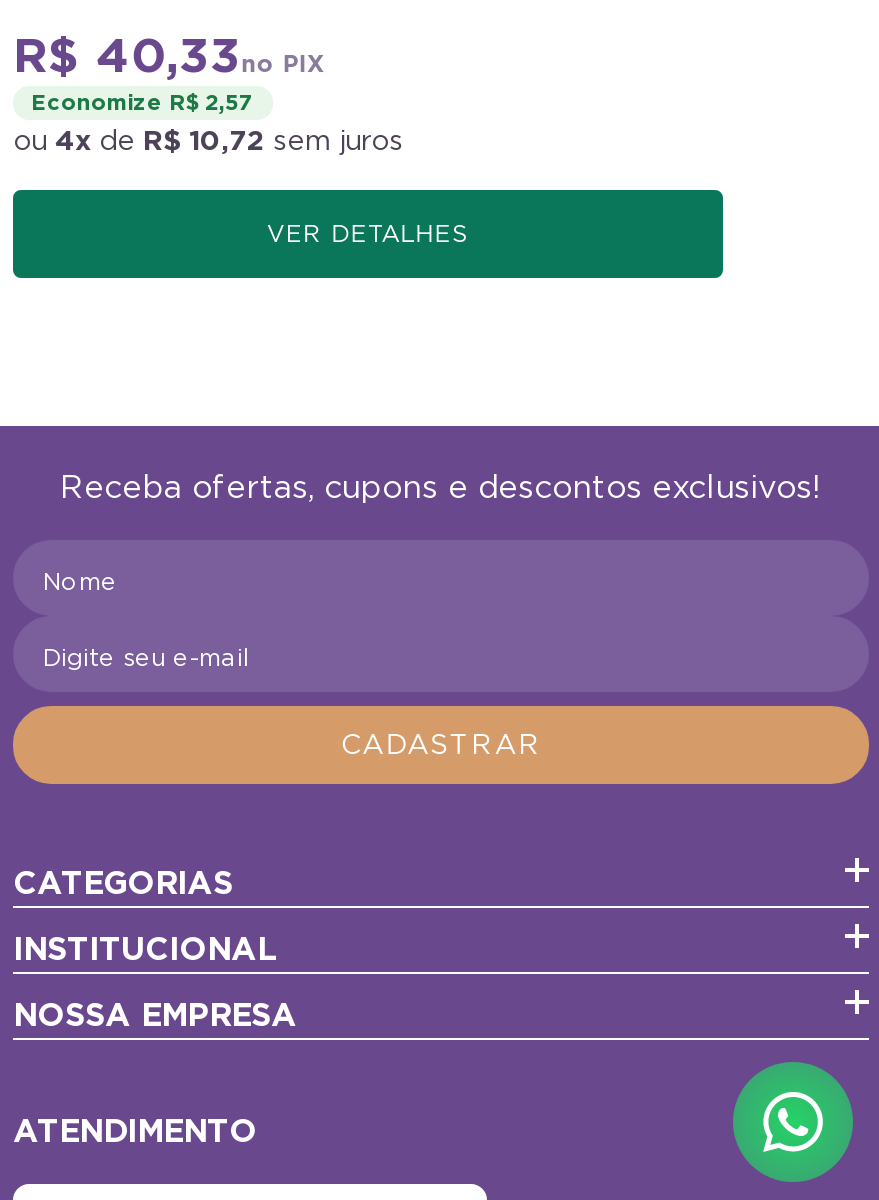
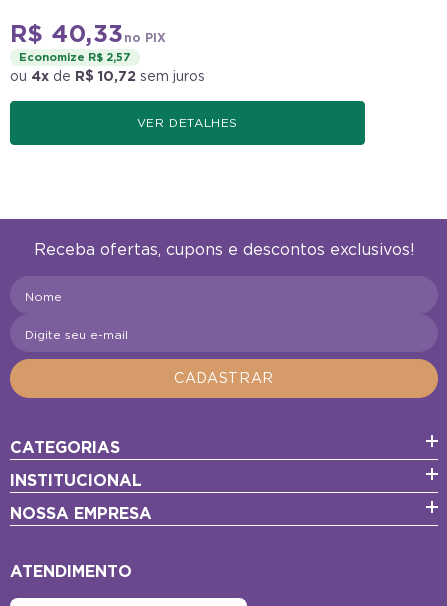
[733,1062,853,1182] [image] -> none

